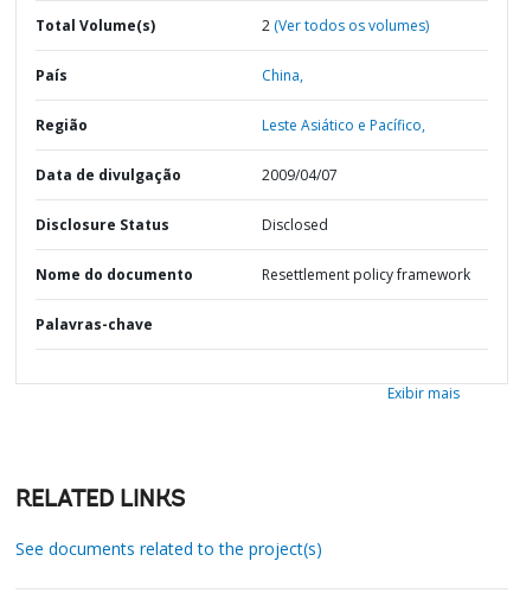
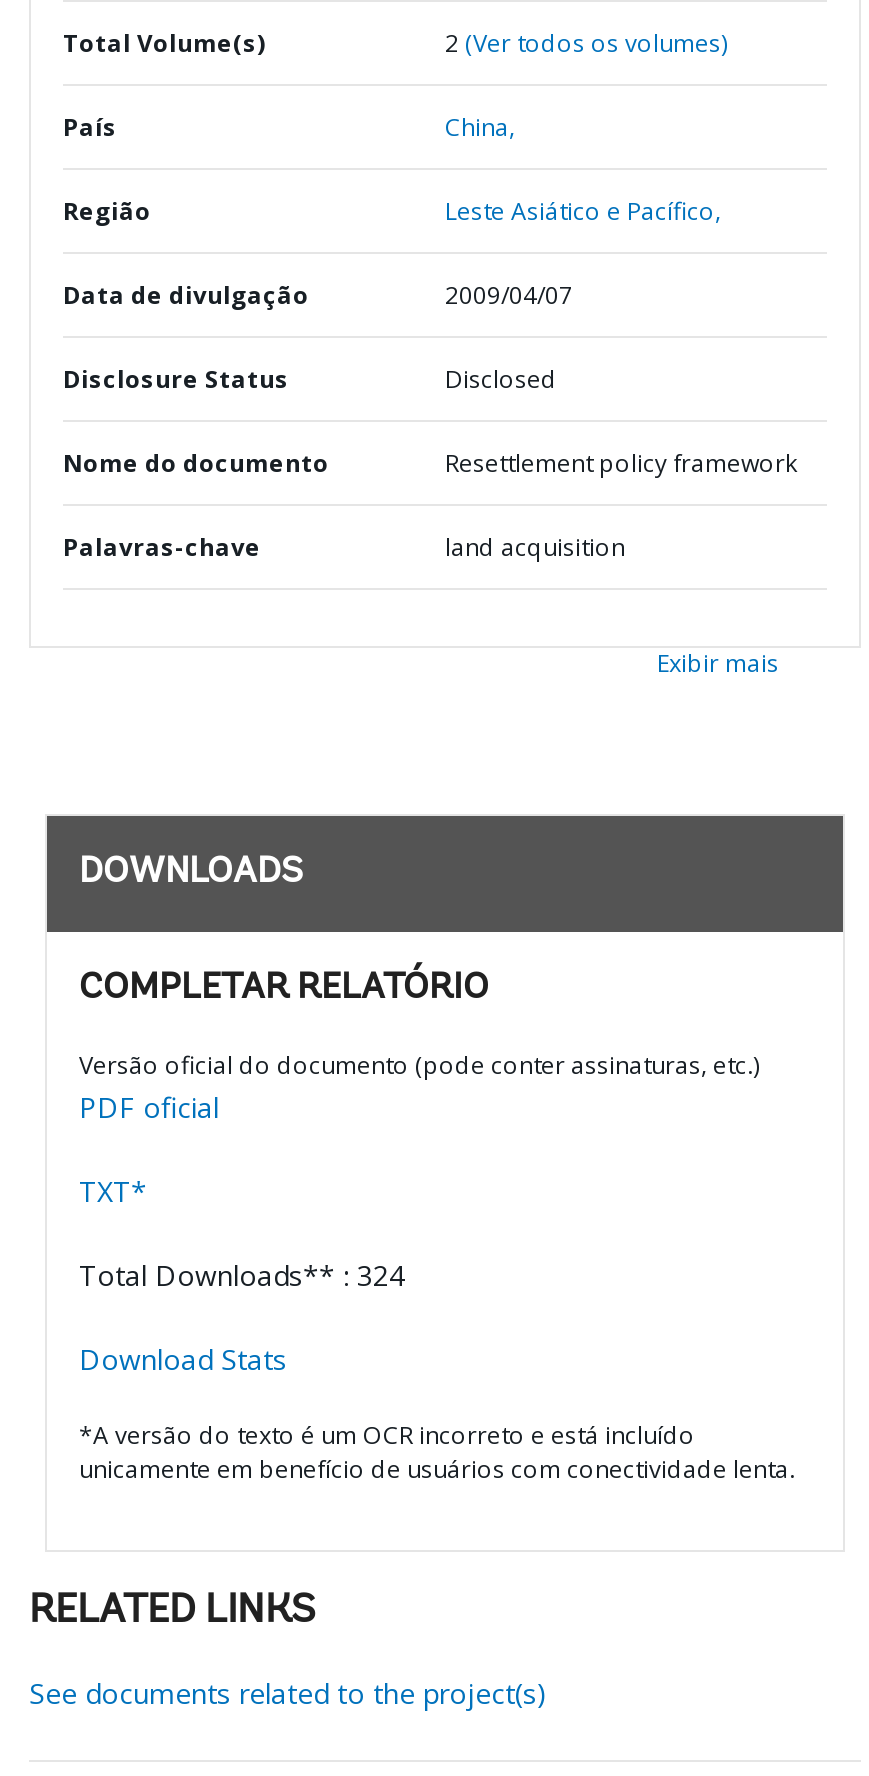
none -> [445,530,625,564] land acquisition
none -> [79,856,795,1486] DOWNLOADS | COMPLETAR RELATÓRIO | Versão oficial do documento (pode conter assinaturas, etc.) | PDF oficial | TXT* | Total Downloads** : 324 | Download Stats | *A versão do texto é um OCR incorreto e está incluído | unicamente em benefício de usuários com conectividade lenta.

